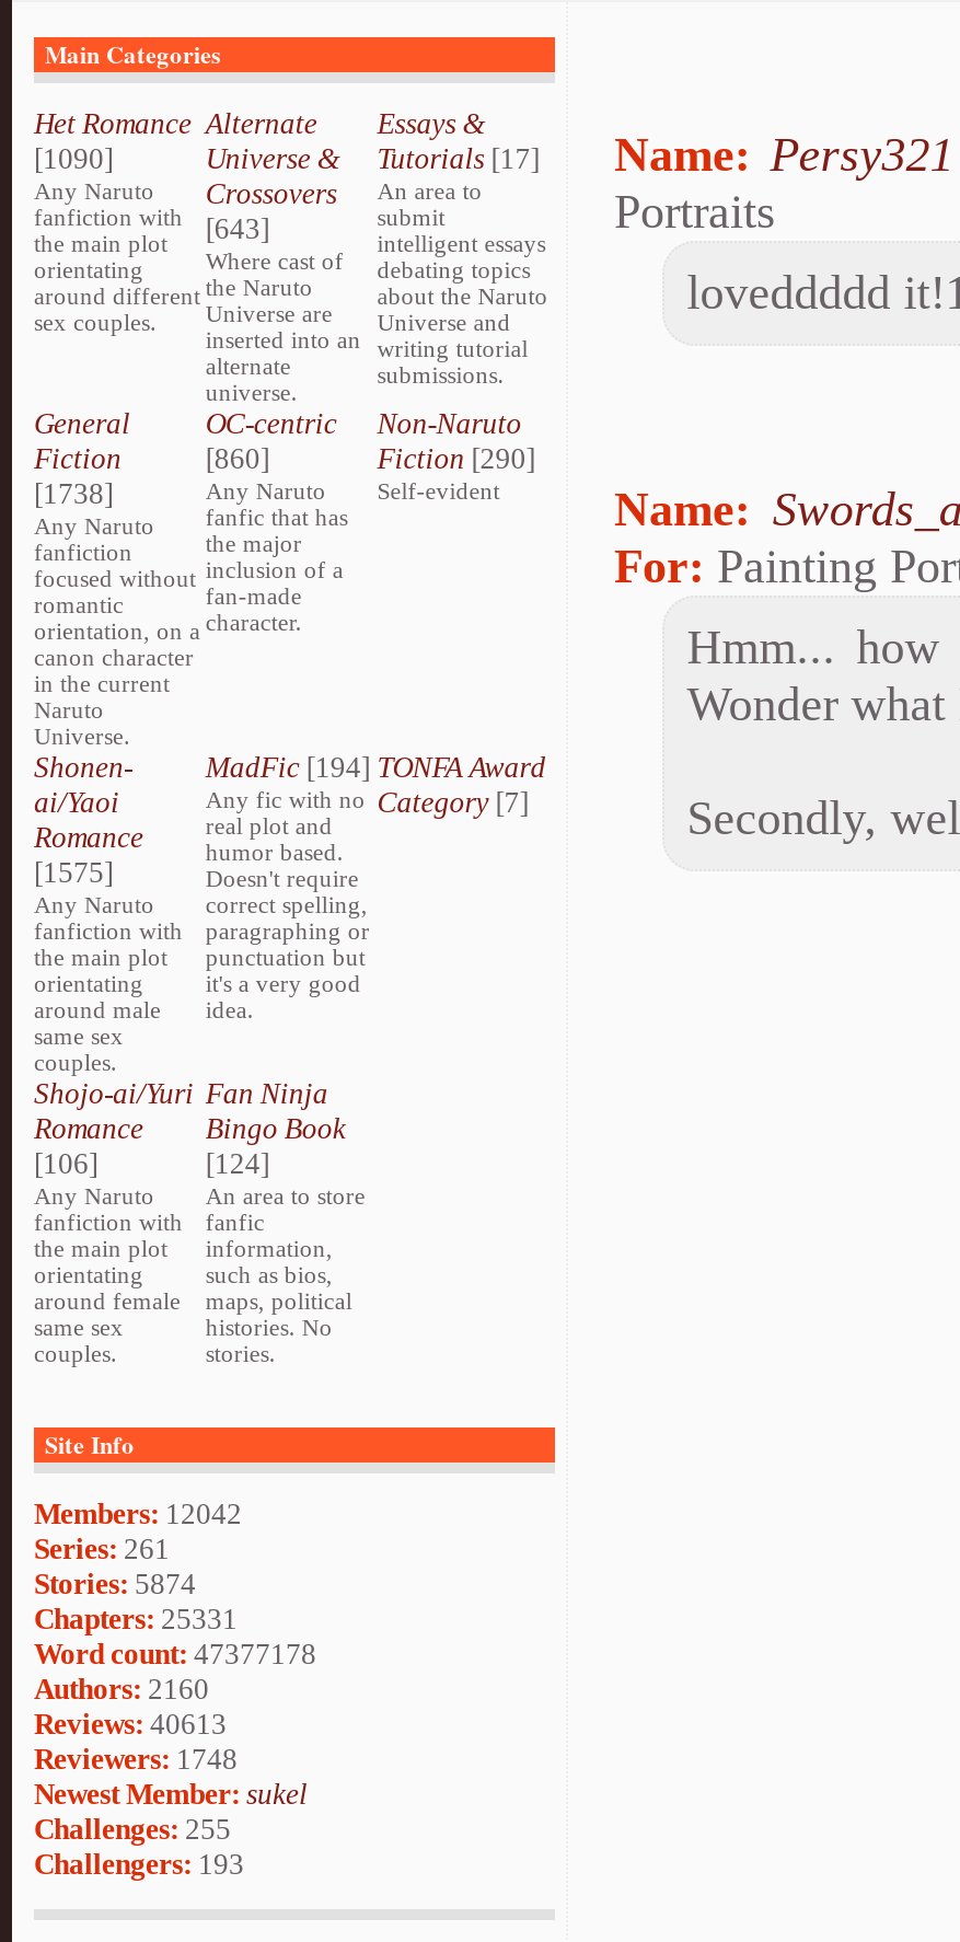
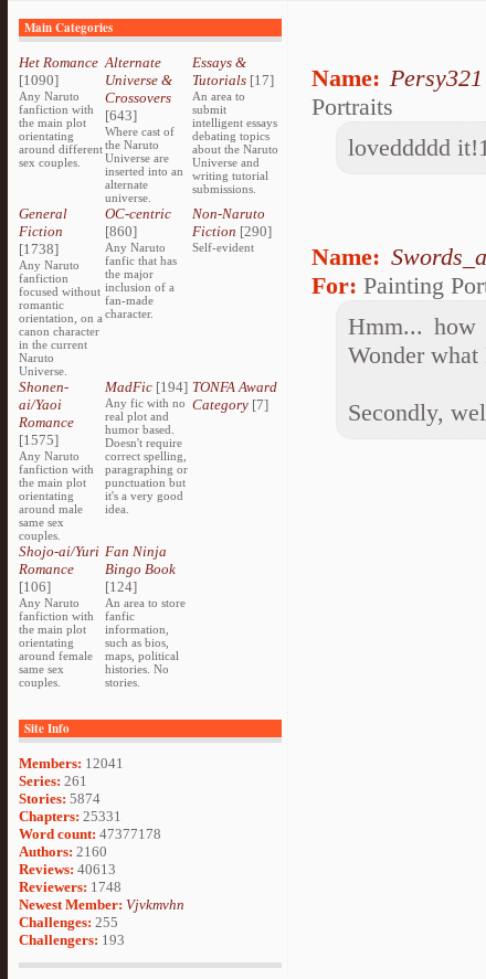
[34,1498,242,1530] Members: 12042 -> [19,755,124,772] Members: 12041
[34,1778,308,1811] Newest Member: sukel -> [19,896,184,913] Newest Member: Vjvkmvhn

